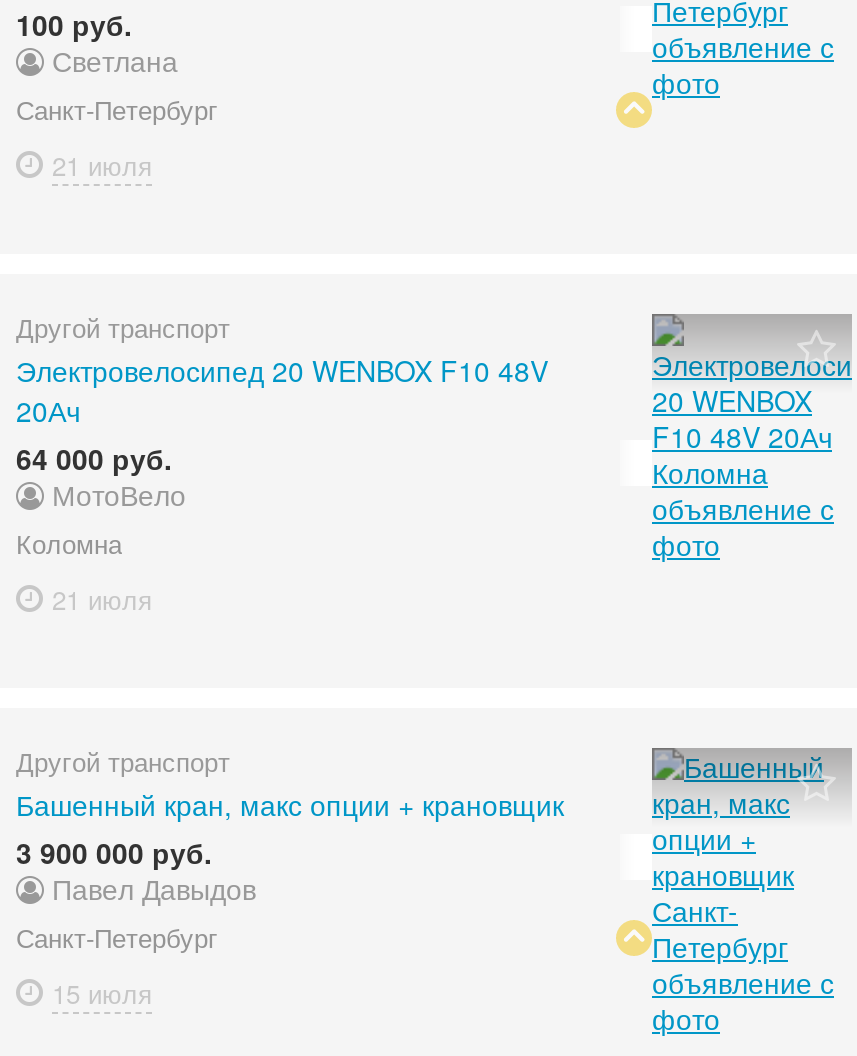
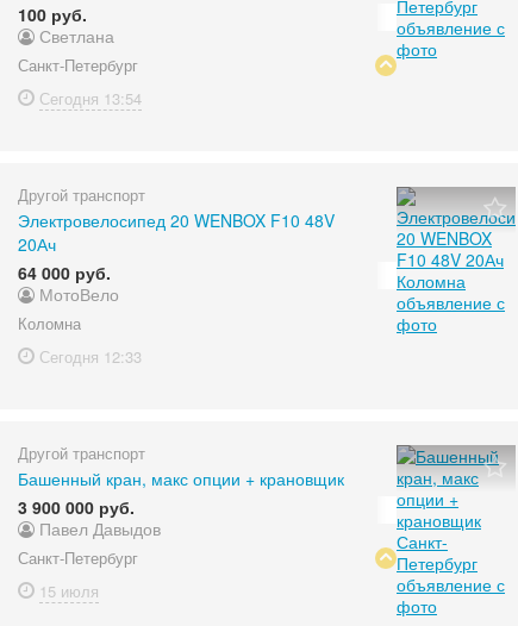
[52,146,152,184] 21 июля -> [39,87,142,109] Сегодня 13:54
[52,580,152,618] 21 июля -> [39,345,142,368] Сегодня 12:33

